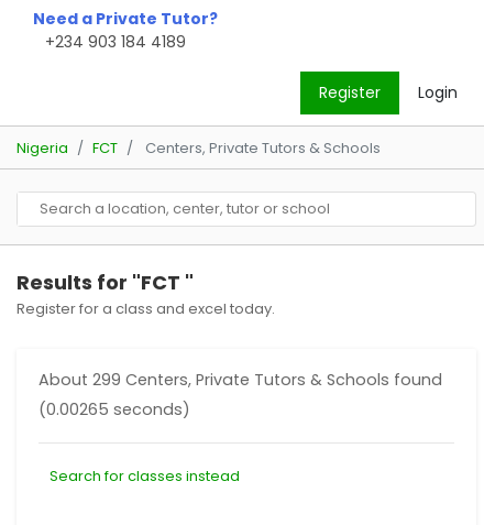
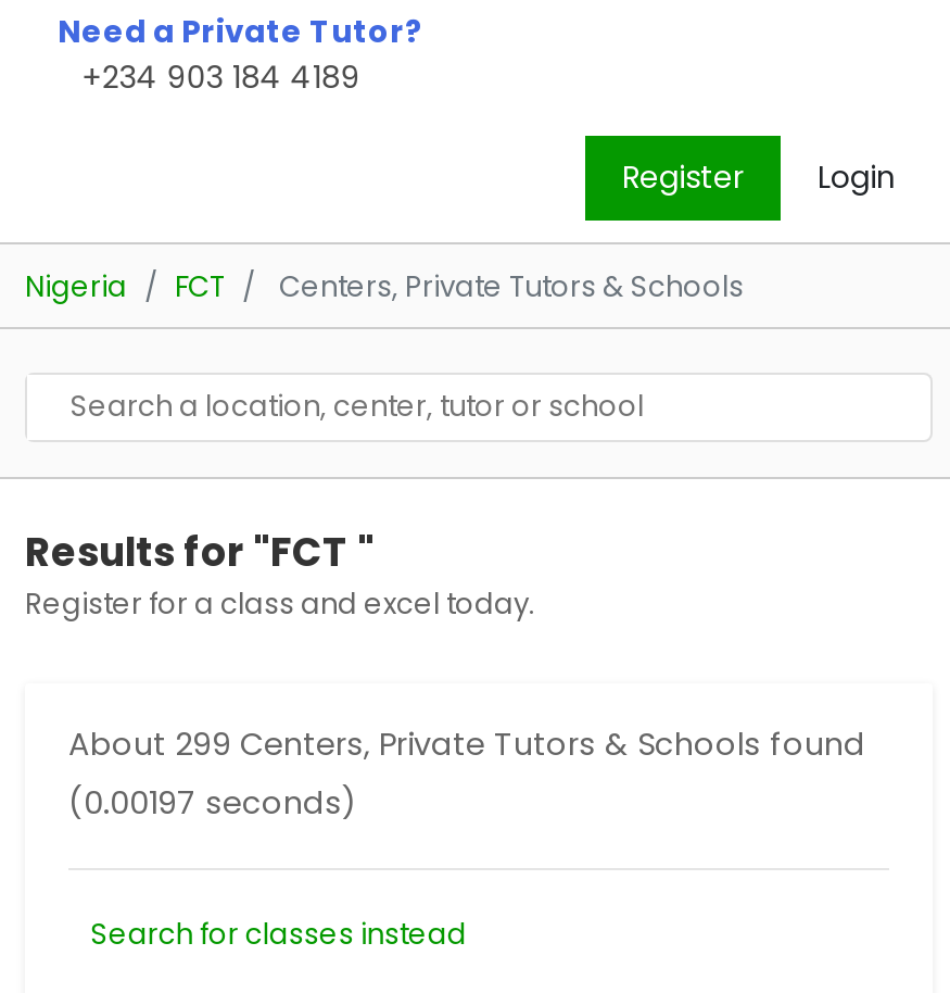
[38,398,190,420] (0.00265 seconds) -> [68,781,357,824] (0.00197 seconds)

